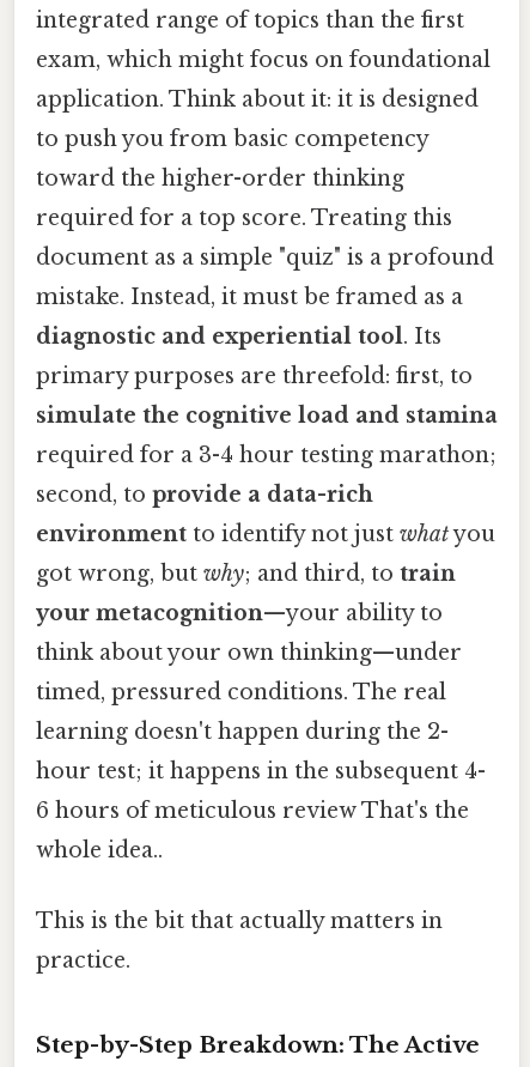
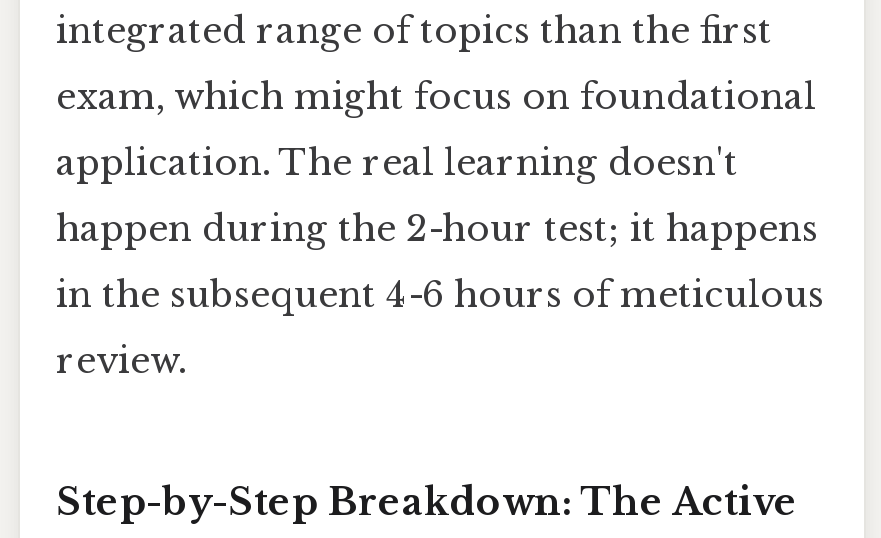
[36,86,498,974] application. Think about it: it is designed | to push you from basic competency | toward the higher-order thinking | required for a top score. Treating this | document as a simple "quiz" is a profound | mistake. Instead, it must be framed as a | diagnostic and experiential tool. Its | primary purposes are threefold: first, to | simulate the cognitive load and stamina | required for a 3-4 hour testing marathon; | second, to provide a data-rich | environment to identify not just what you | got wrong, but why; and third, to train | your metacognition—your ability to | think about your own thinking—under | timed, pressured conditions. The real | learning doesn't happen during the 2- | hour test; it happens in the subsequent 4- | 6 hours of meticulous review That's the | whole idea.. | This is the bit that actually matters in | practice. -> [56,141,824,383] application. The real learning doesn't | happen during the 2-hour test; it happens | in the subsequent 4-6 hours of meticulous | review.

